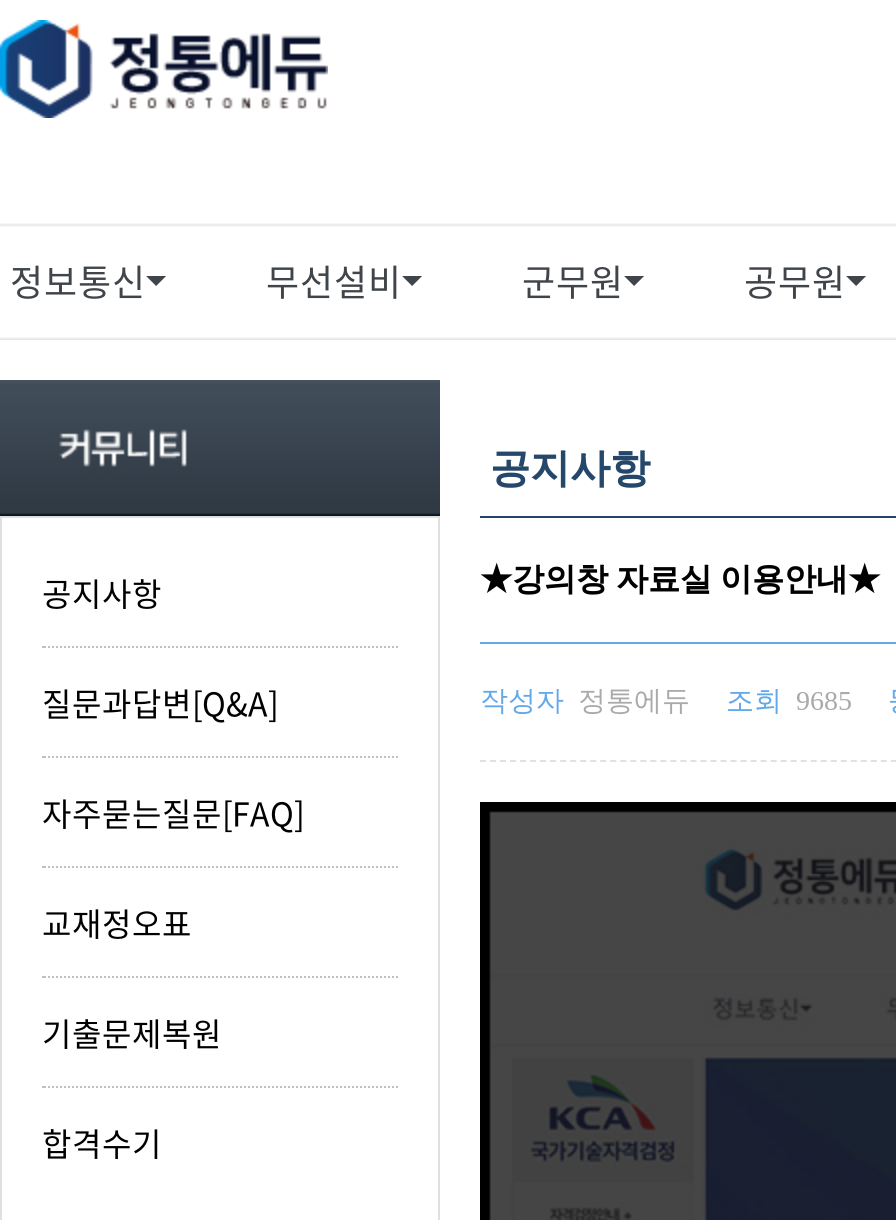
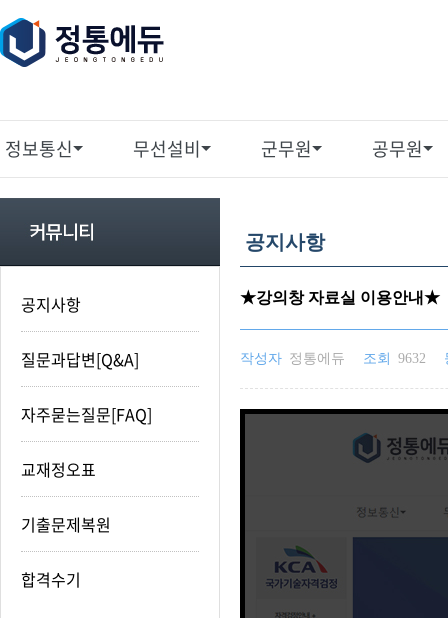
[726,686,852,716] 조회 9685 -> [363,351,426,366] 조회 9632

